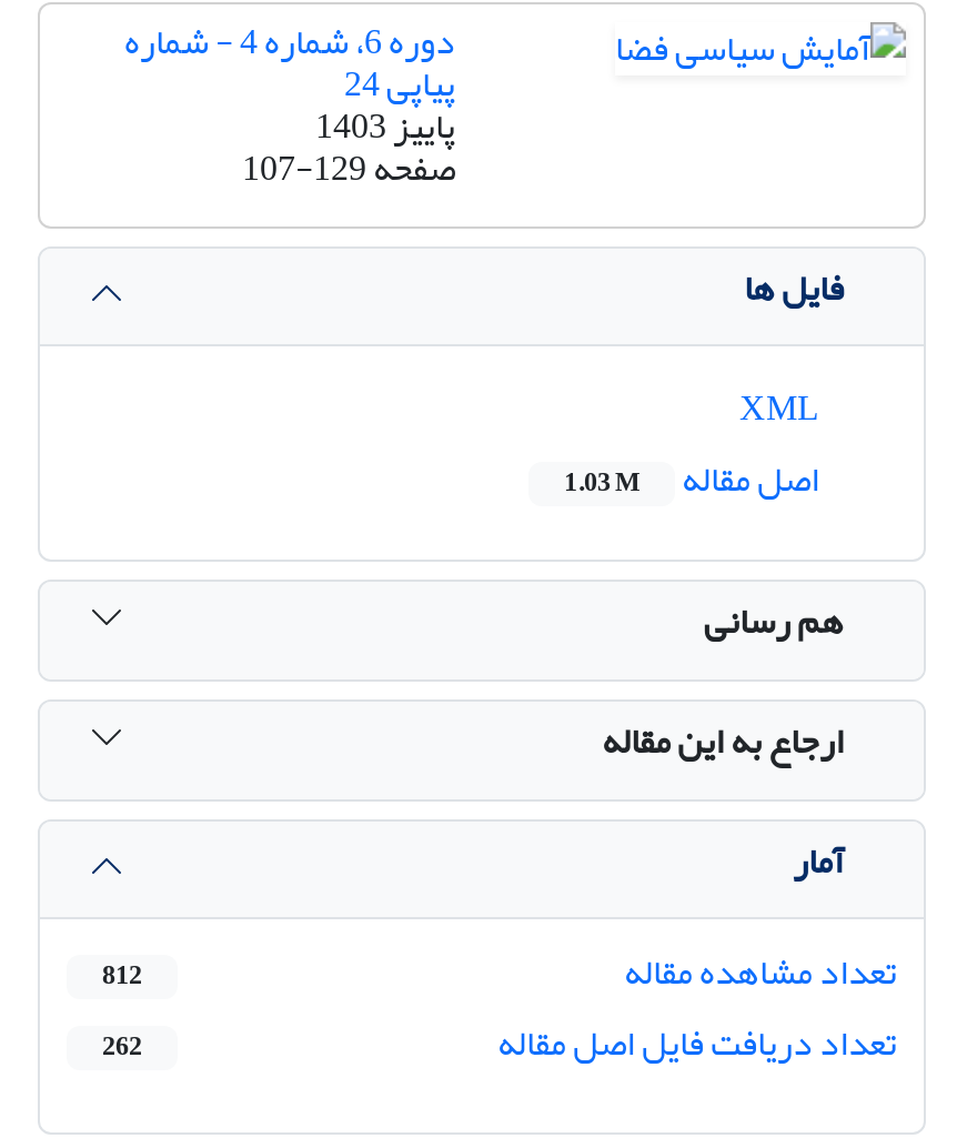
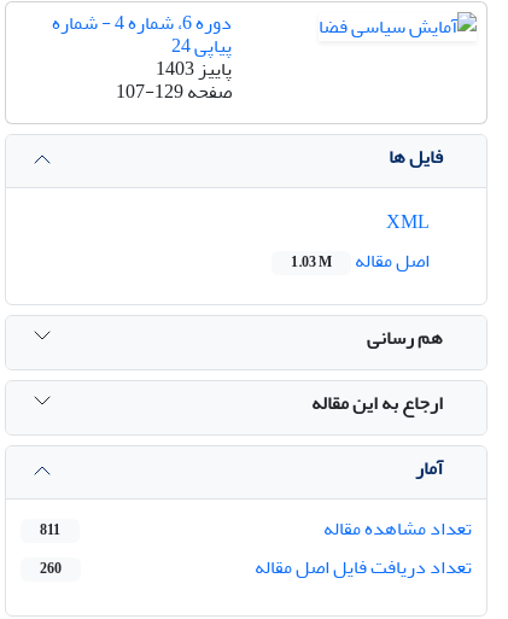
[102,951,142,1002] 812 -> [40,517,60,544] 811
[102,1022,142,1073] 262 -> [40,555,62,583] 260

